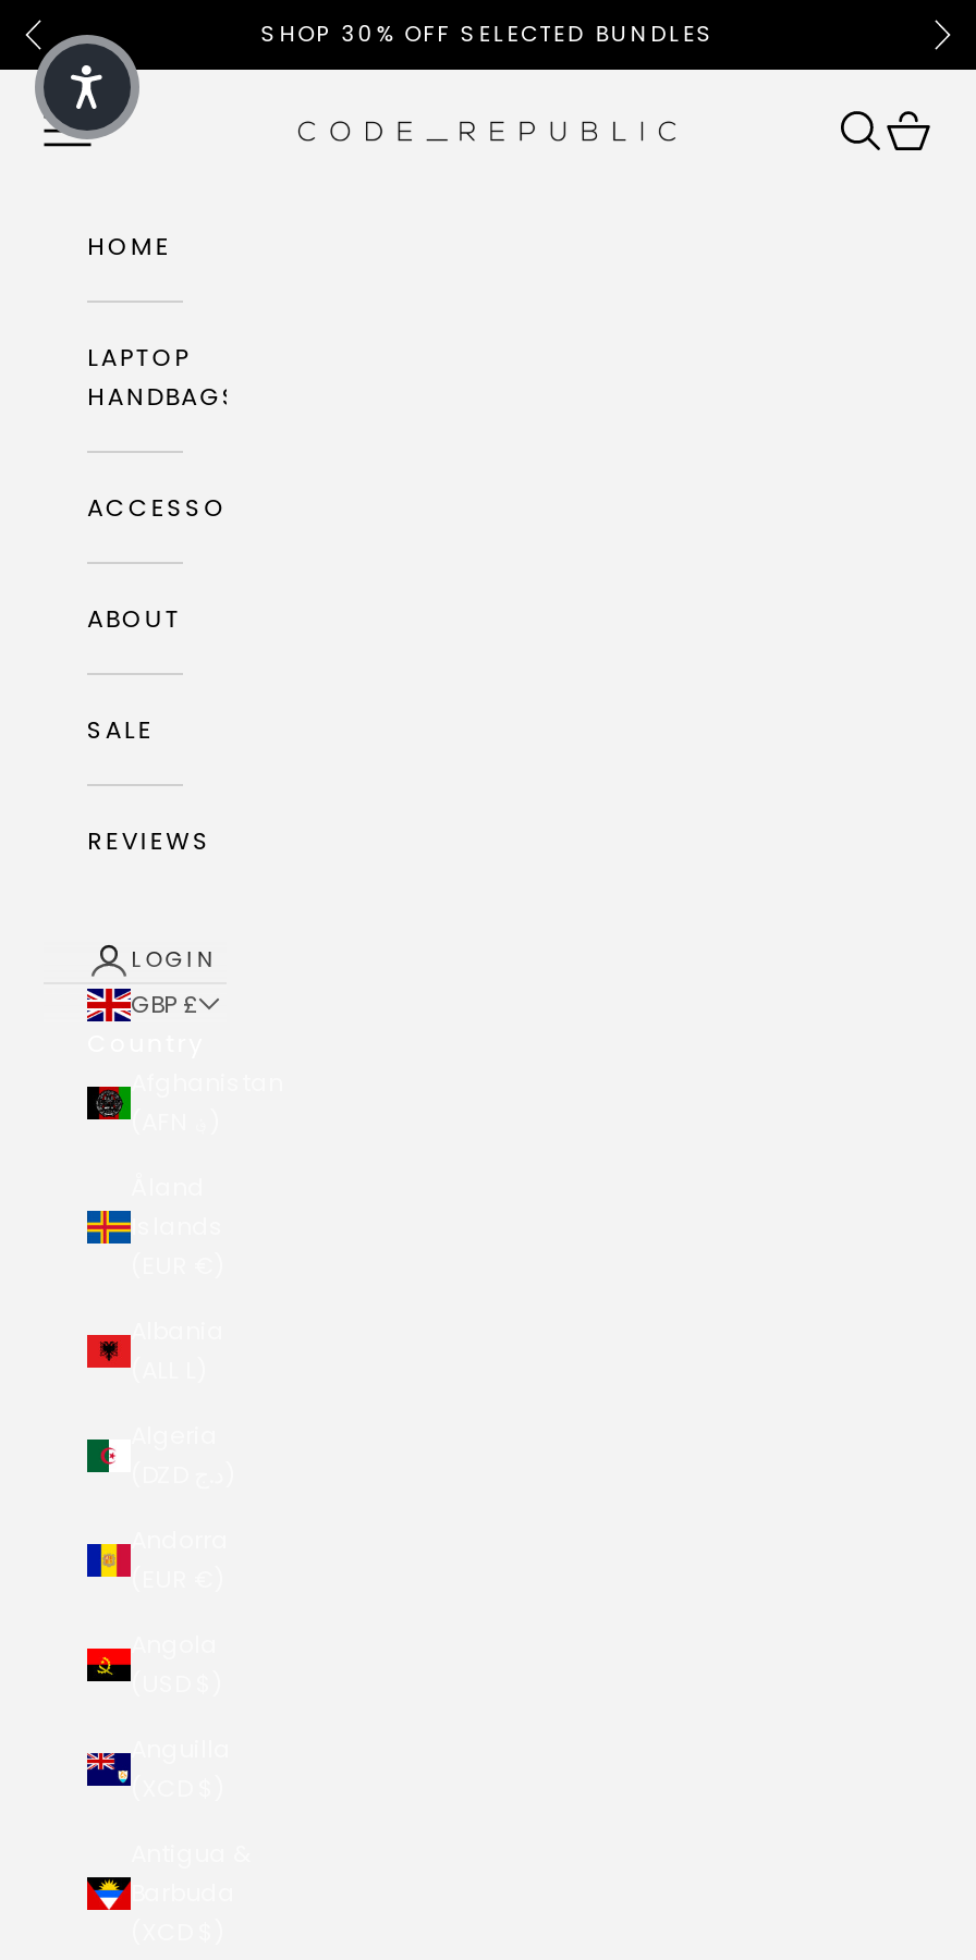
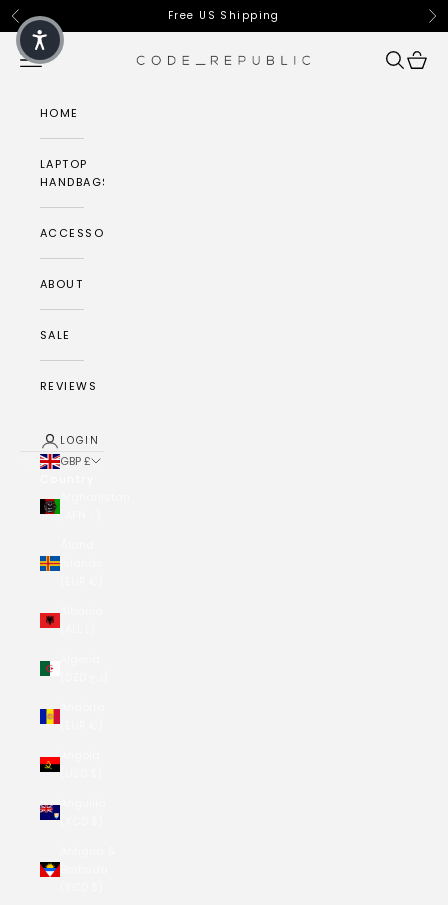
[261,17,715,50] SHOP 30% OFF SELECTED BUNDLES -> [168,8,280,23] Free US Shipping

